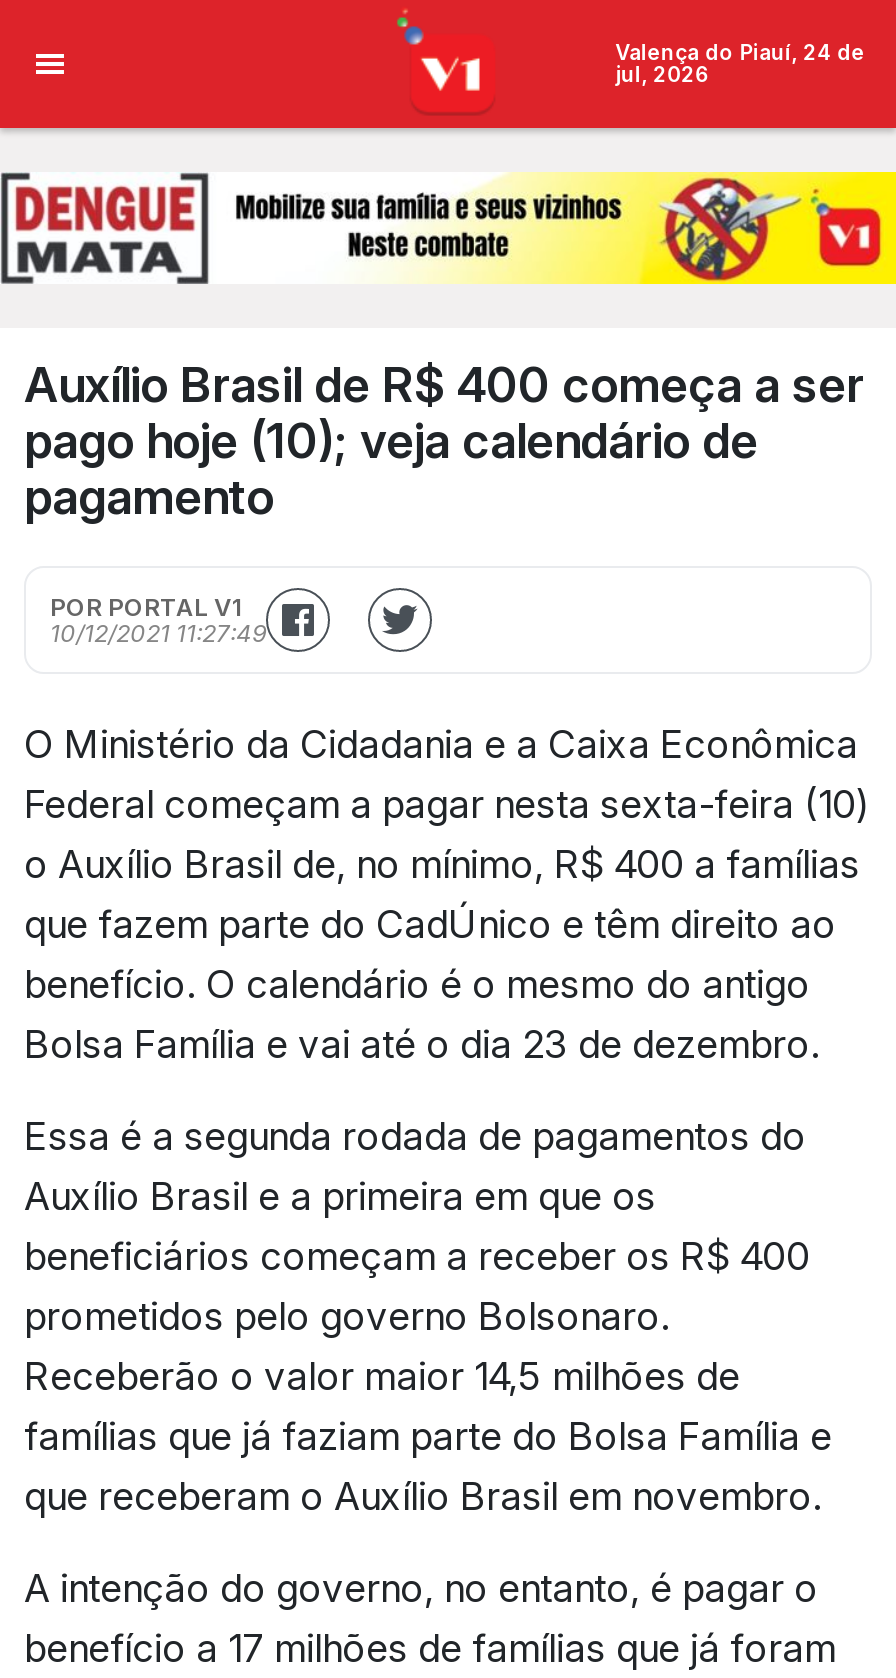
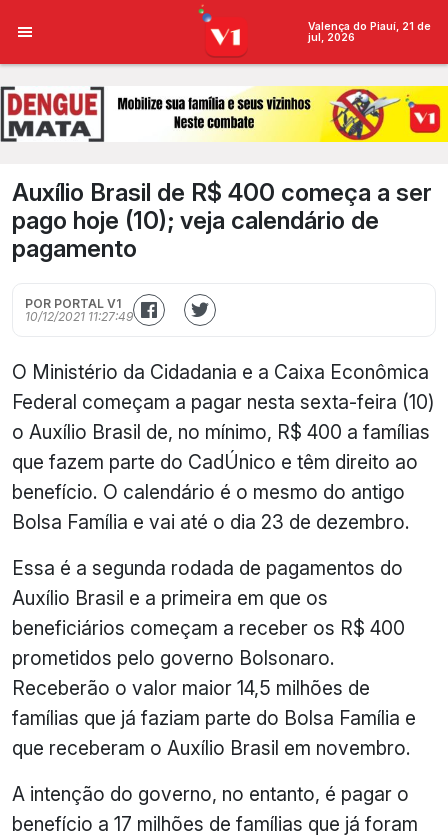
[615,39,865,65] Valença do Piauí, 24 de -> [308,19,431,32] Valença do Piauí, 21 de

